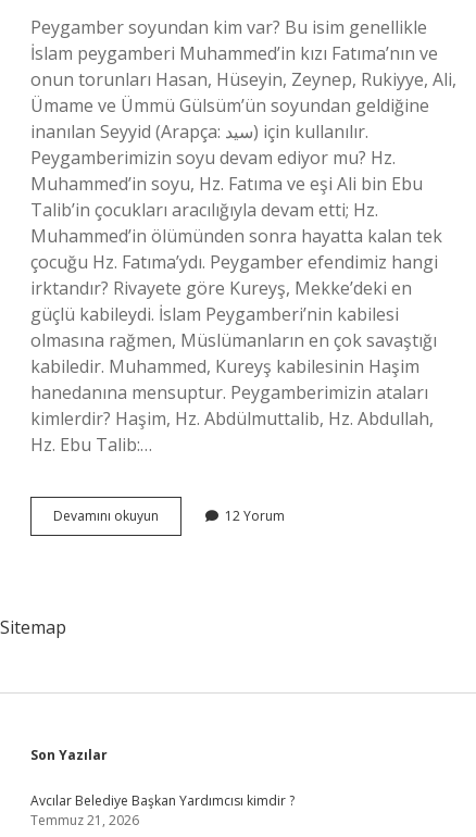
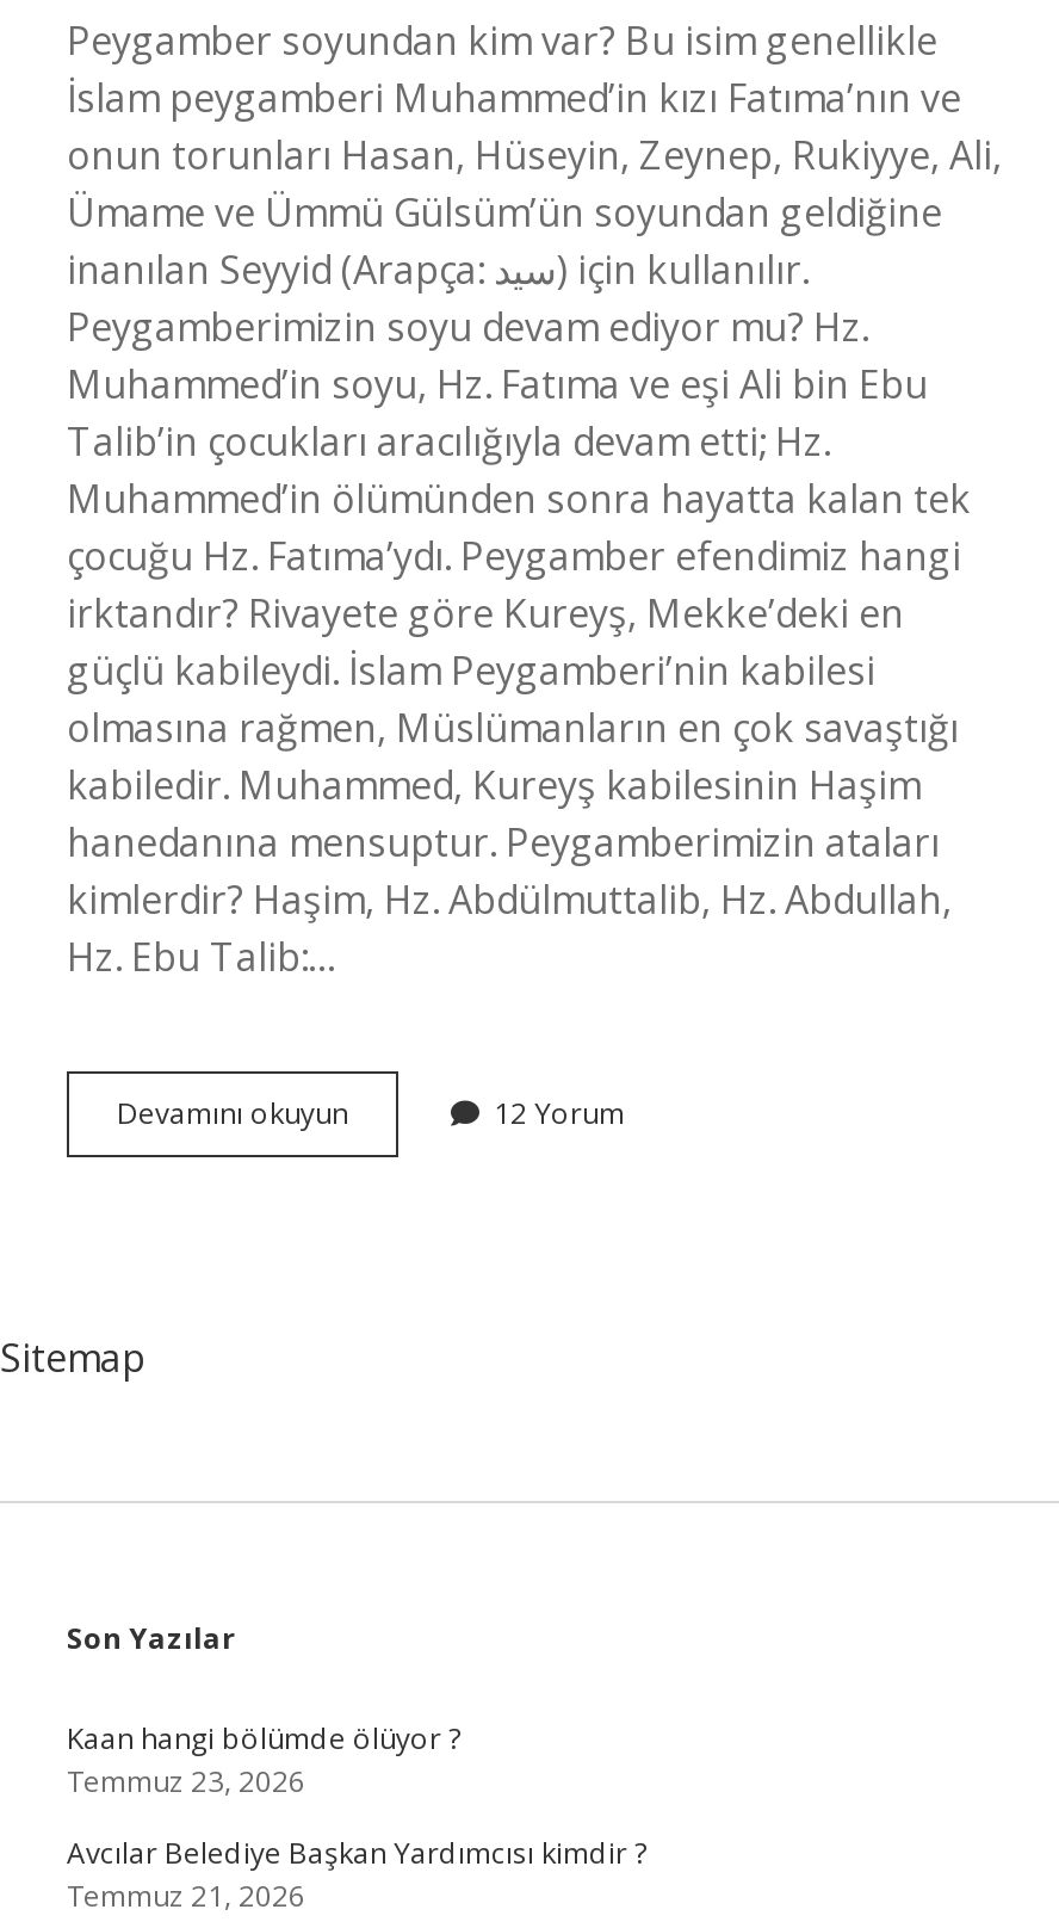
none -> [67,1718,460,1802] Kaan hangi bölümde ölüyor ? | Temmuz 23, 2026

